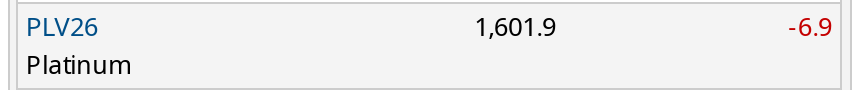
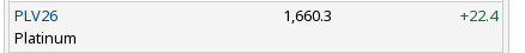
[474,9,556,45] 1,601.9 -> [283,5,332,26] 1,660.3
[788,9,832,45] -6.9 -> [460,5,498,26] +22.4

